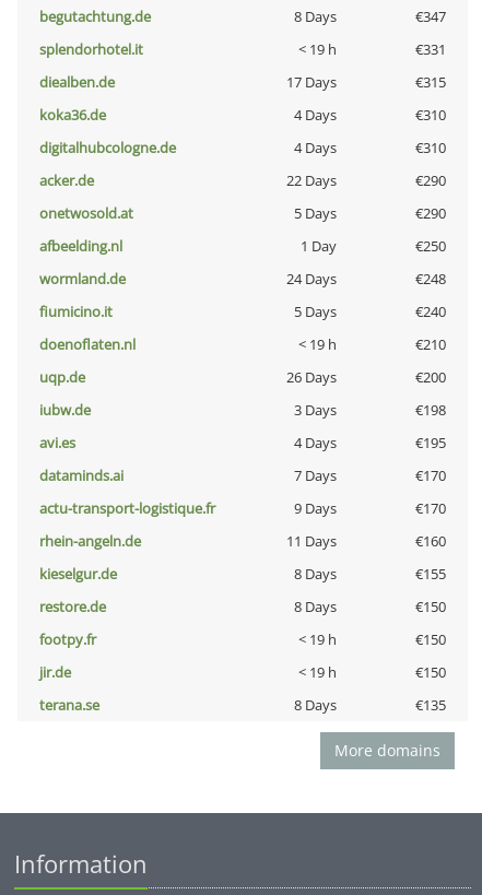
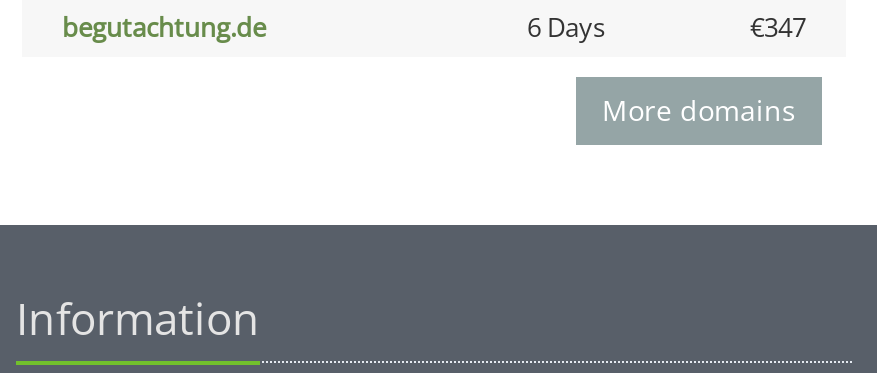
[293,7,336,26] 8 Days -> [527,9,605,45] 6 Days
[39,39,446,715] splendorhotel.it | < 19 h | €331 | diealben.de | 17 Days | €315 | koka36.de | 4 Days | €310 | digitalhubcologne.de | 4 Days | €310 | acker.de | 22 Days | €290 | onetwosold.at | 5 Days | €290 | afbeelding.nl | 1 Day | €250 | wormland.de | 24 Days | €248 | fiumicino.it | 5 Days | €240 | doenoflaten.nl | < 19 h | €210 | uqp.de | 26 Days | €200 | iubw.de | 3 Days | €198 | avi.es | 4 Days | €195 | dataminds.ai | 7 Days | €170 | actu-transport-logistique.fr | 9 Days | €170 | rhein-angeln.de | 11 Days | €160 | kieselgur.de | 8 Days | €155 | restore.de | 8 Days | €150 | footpy.fr | < 19 h | €150 | jir.de | < 19 h | €150 | terana.se | 8 Days | €135 -> none

